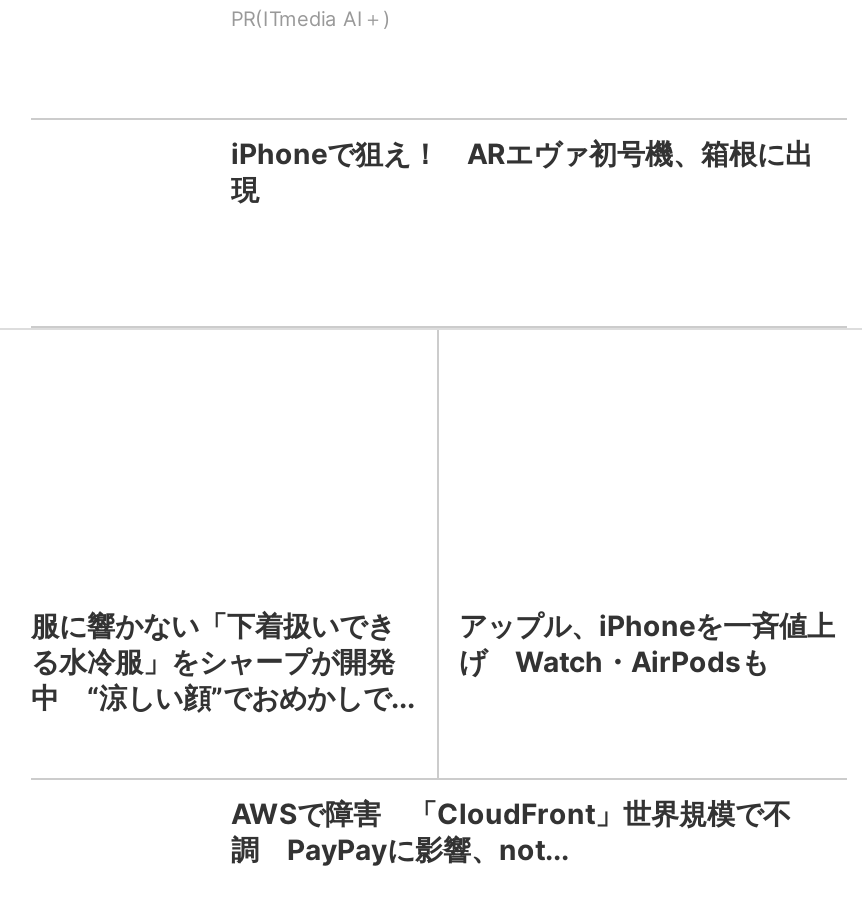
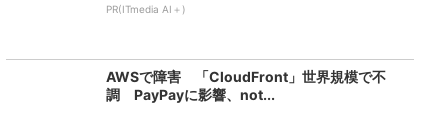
[231,136,813,206] iPhoneで狙え！ ARエヴァ初号機、箱根に出 | 現 -> none
[31,608,415,714] 服に響かない「下着扱いでき | る水冷服」をシャープが開発 | 中 “涼しい顔”でおめかしで... -> none
[459,608,835,678] アップル、iPhoneを一斉値上 | げ Watch・AirPodsも -> none

